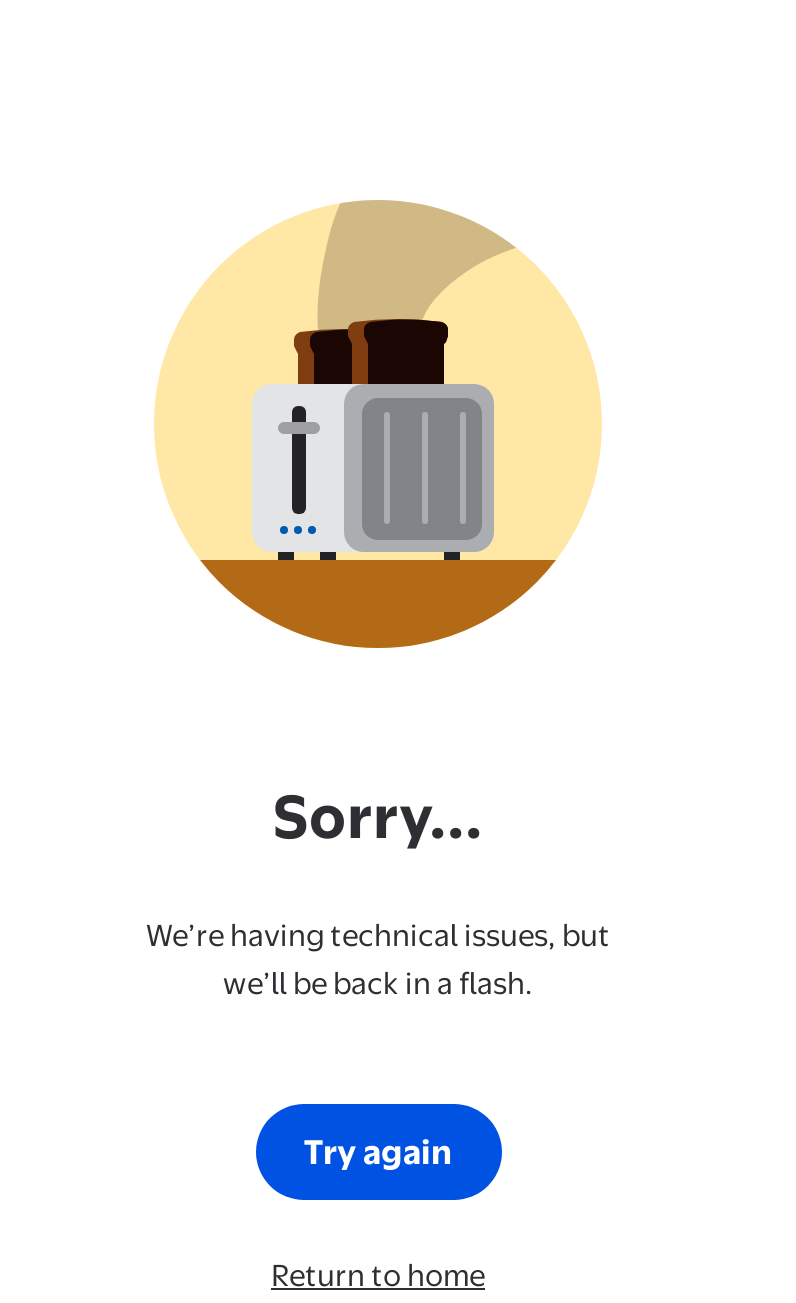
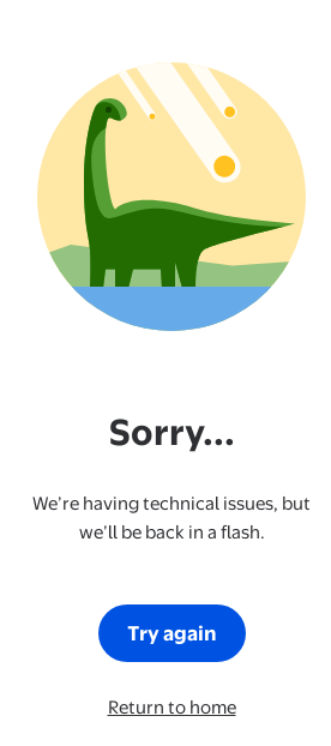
[176,200,576,650] [image] -> [49,64,294,332] [image]

